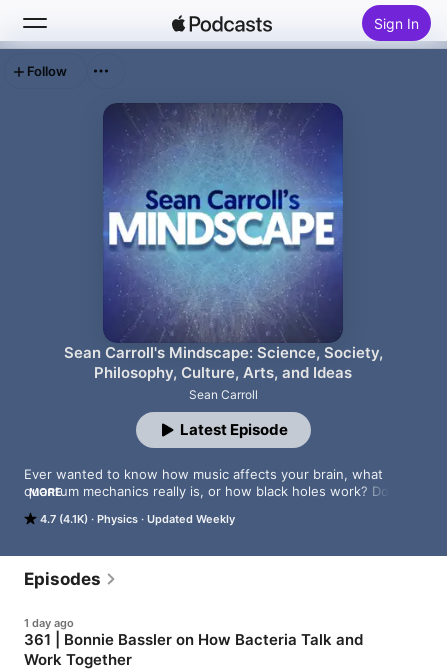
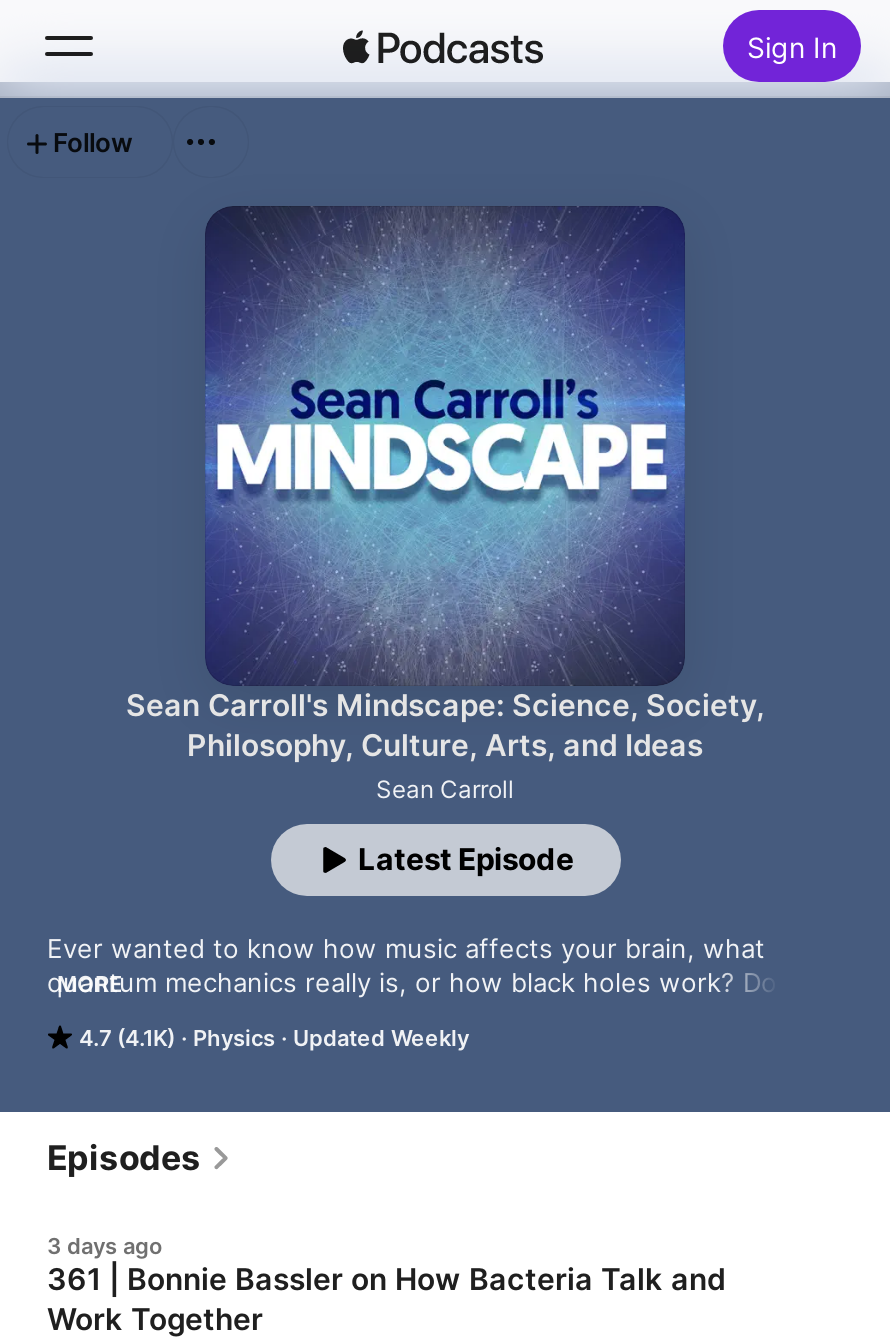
[24,616,74,630] 1 day ago -> [47,1232,163,1260] 3 days ago

